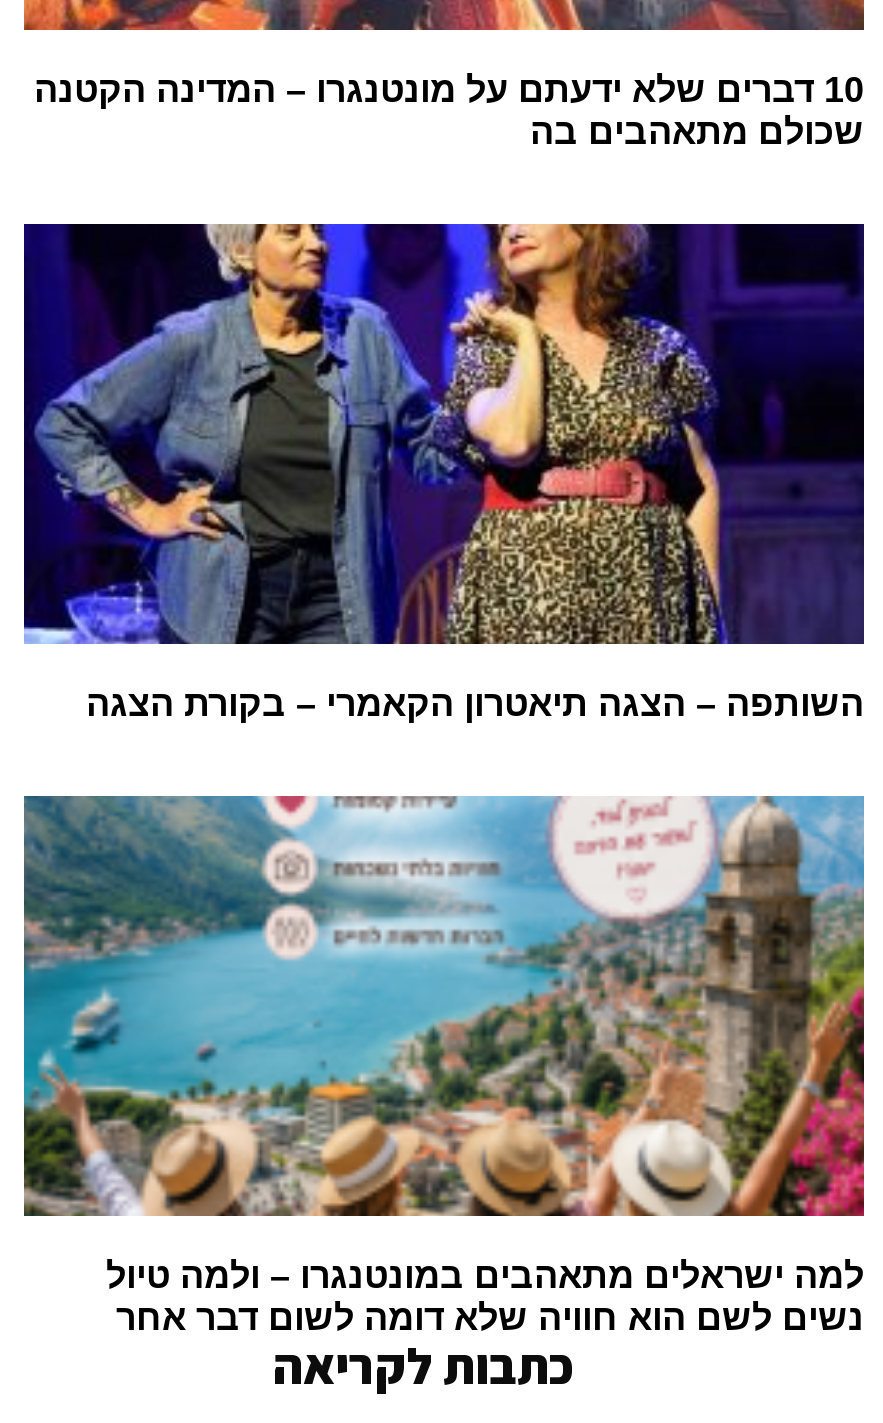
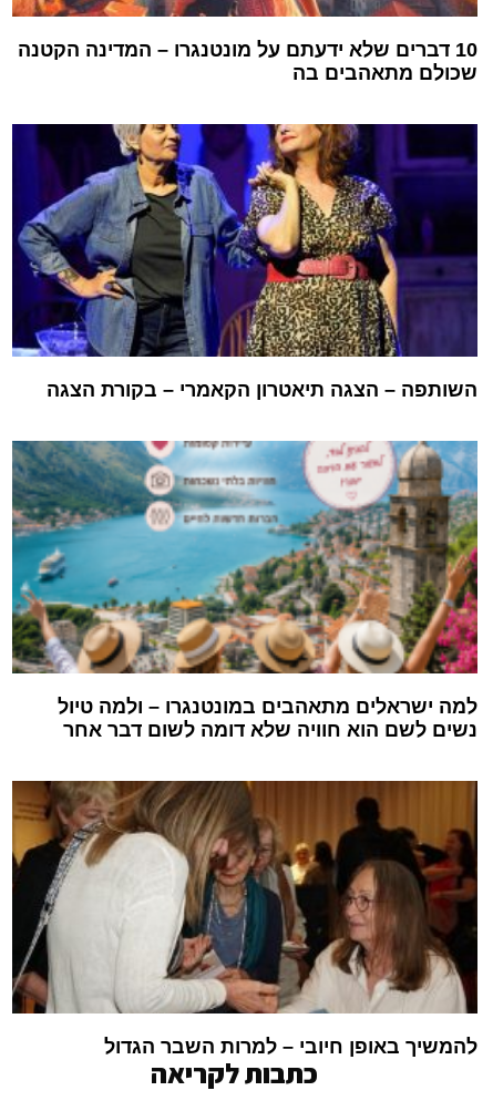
none -> [11,780,479,1058] [image] | להמשיך באופן חיובי – למרות השבר הגדול

